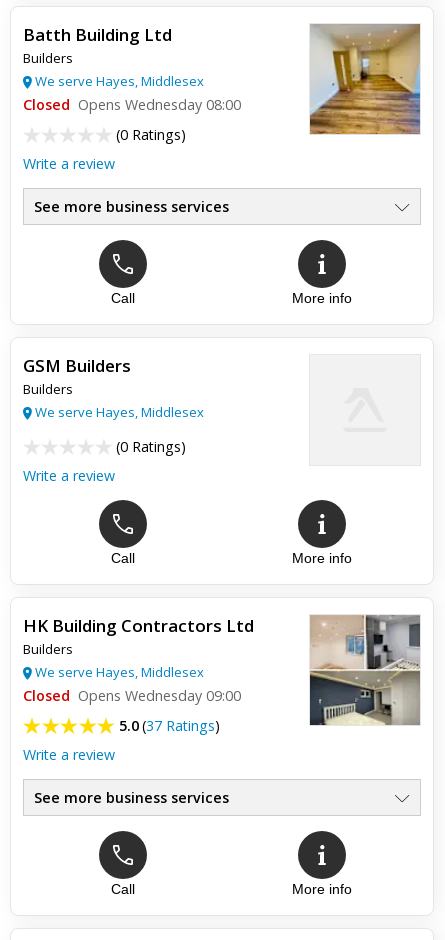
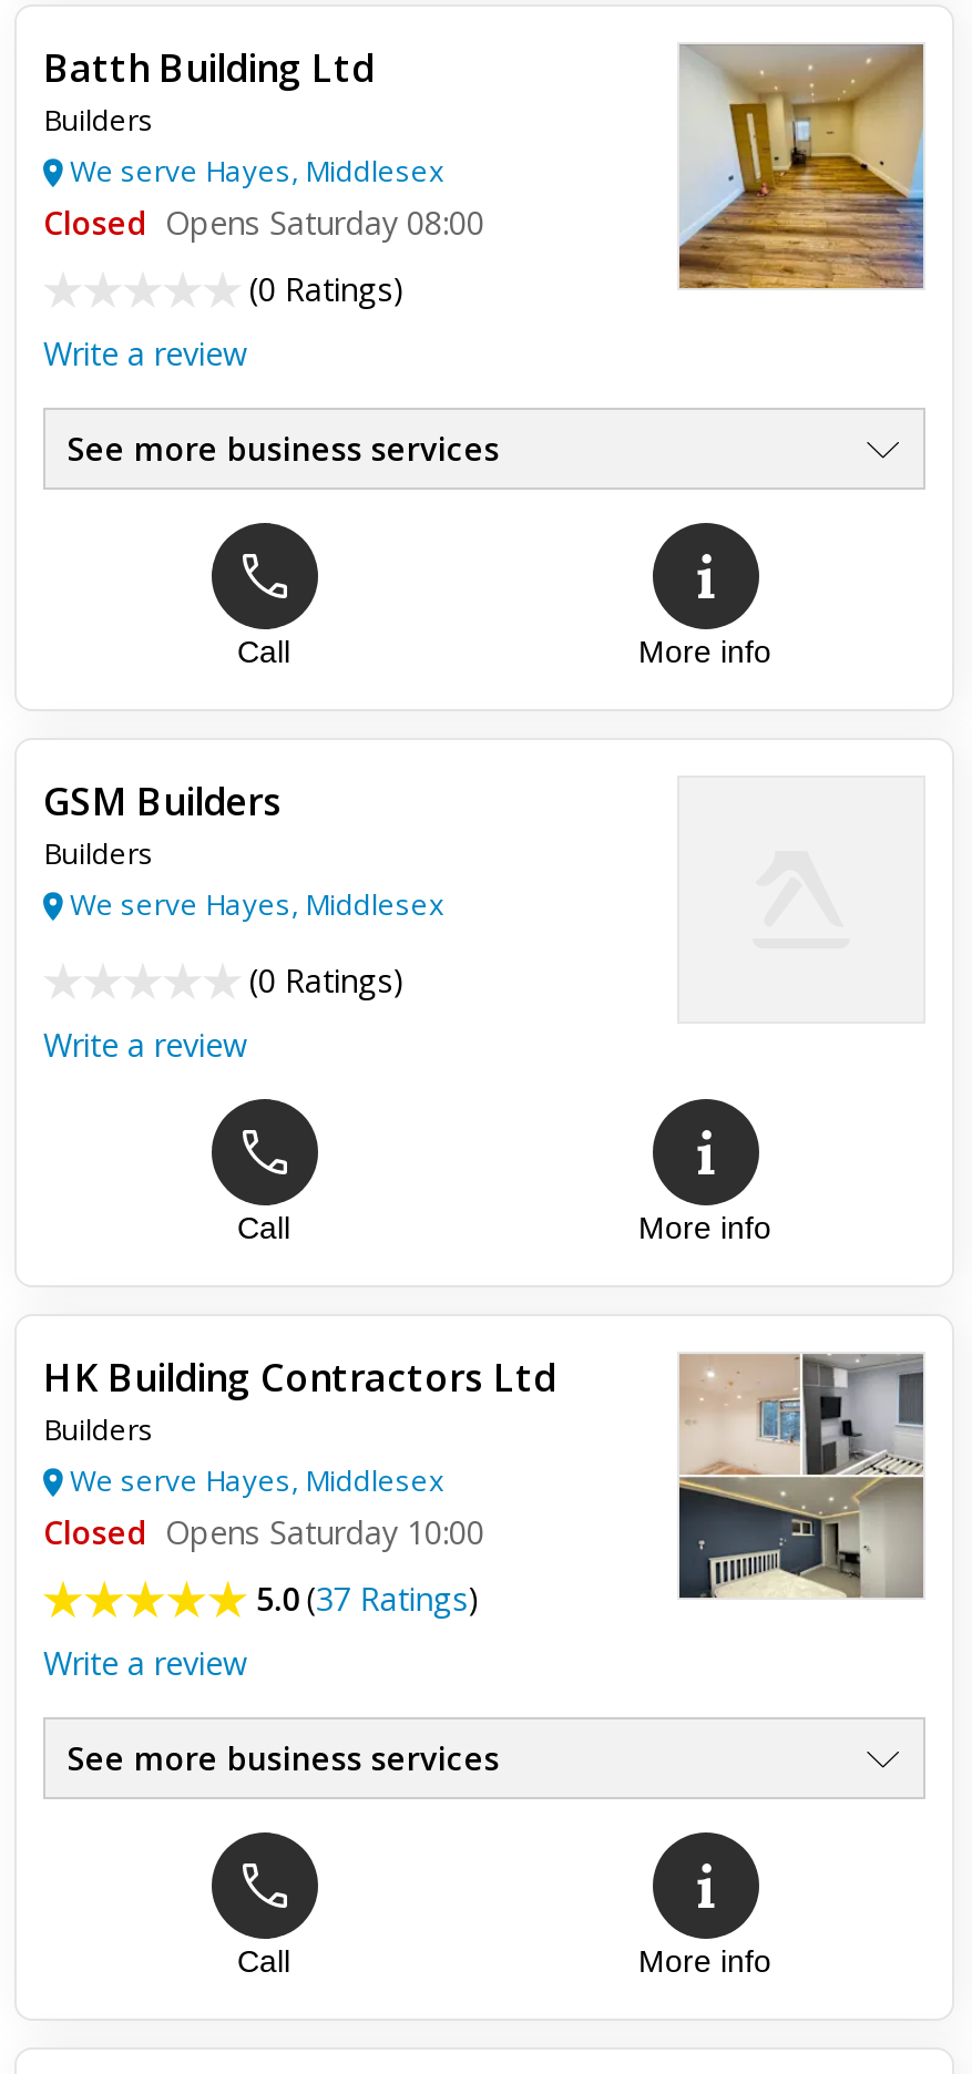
[23,95,241,114] Closed Opens Wednesday 08:00 -> [43,202,484,244] Closed Opens Saturday 08:00
[23,686,241,705] Closed Opens Wednesday 09:00 -> [43,1511,484,1553] Closed Opens Saturday 10:00

